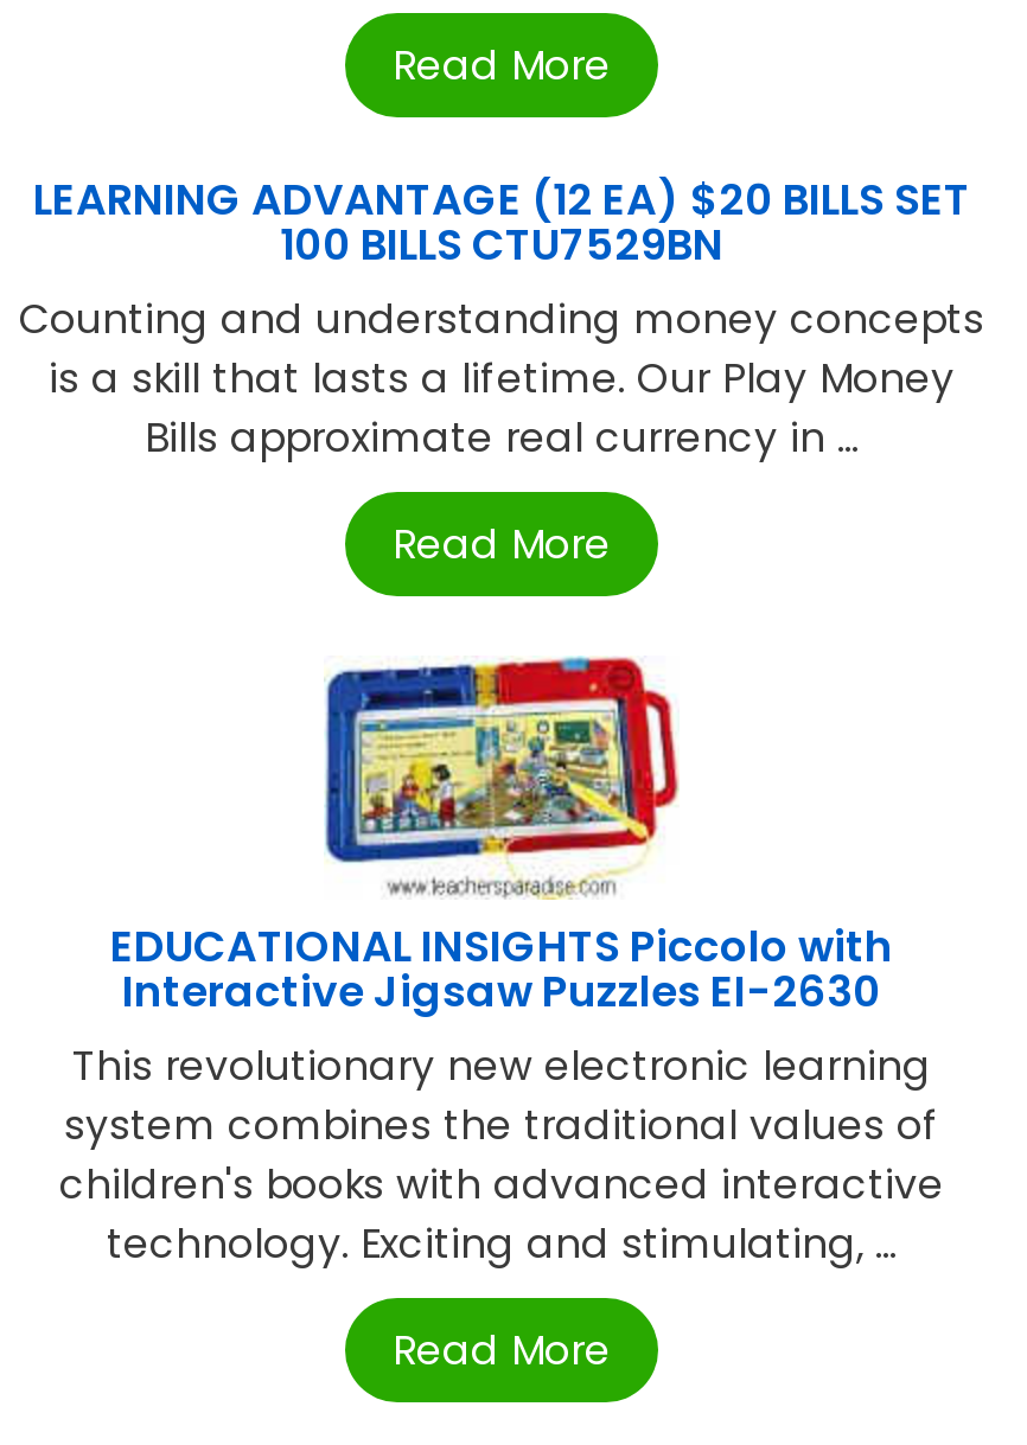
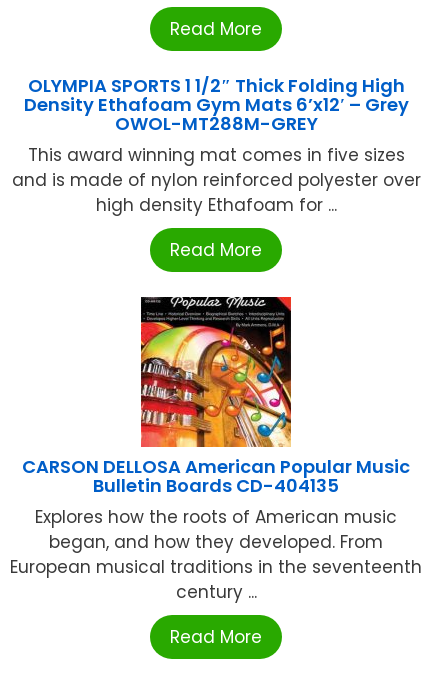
[19,170,984,466] LEARNING ADVANTAGE (12 EA) $20 BILLS SET | 100 BILLS CTU7529BN | Counting and understanding money concepts | is a skill that lasts a lifetime. Our Play Money | Bills approximate real currency in ... -> [11,73,420,217] OLYMPIA SPORTS 1 1/2″ Thick Folding High | Density Ethafoam Gym Mats 6’x12′ – Grey | OWOL-MT288M-GREY | This award winning mat comes in five sizes | and is made of nylon reinforced polyester over | high density Ethafoam for ...
[324,656,680,900] [image] -> [140,296,292,400] [image]
[59,917,944,1272] EDUCATIONAL INSIGHTS Piccolo with | Interactive Jigsaw Puzzles EI-2630 | This revolutionary new electronic learning | system combines the traditional values of | children's books with advanced interactive | technology. Exciting and stimulating, ... -> [10,454,422,604] CARSON DELLOSA American Popular Music | Bulletin Boards CD-404135 | Explores how the roots of American music | began, and how they developed. From | European musical traditions in the seventeenth | century ...

